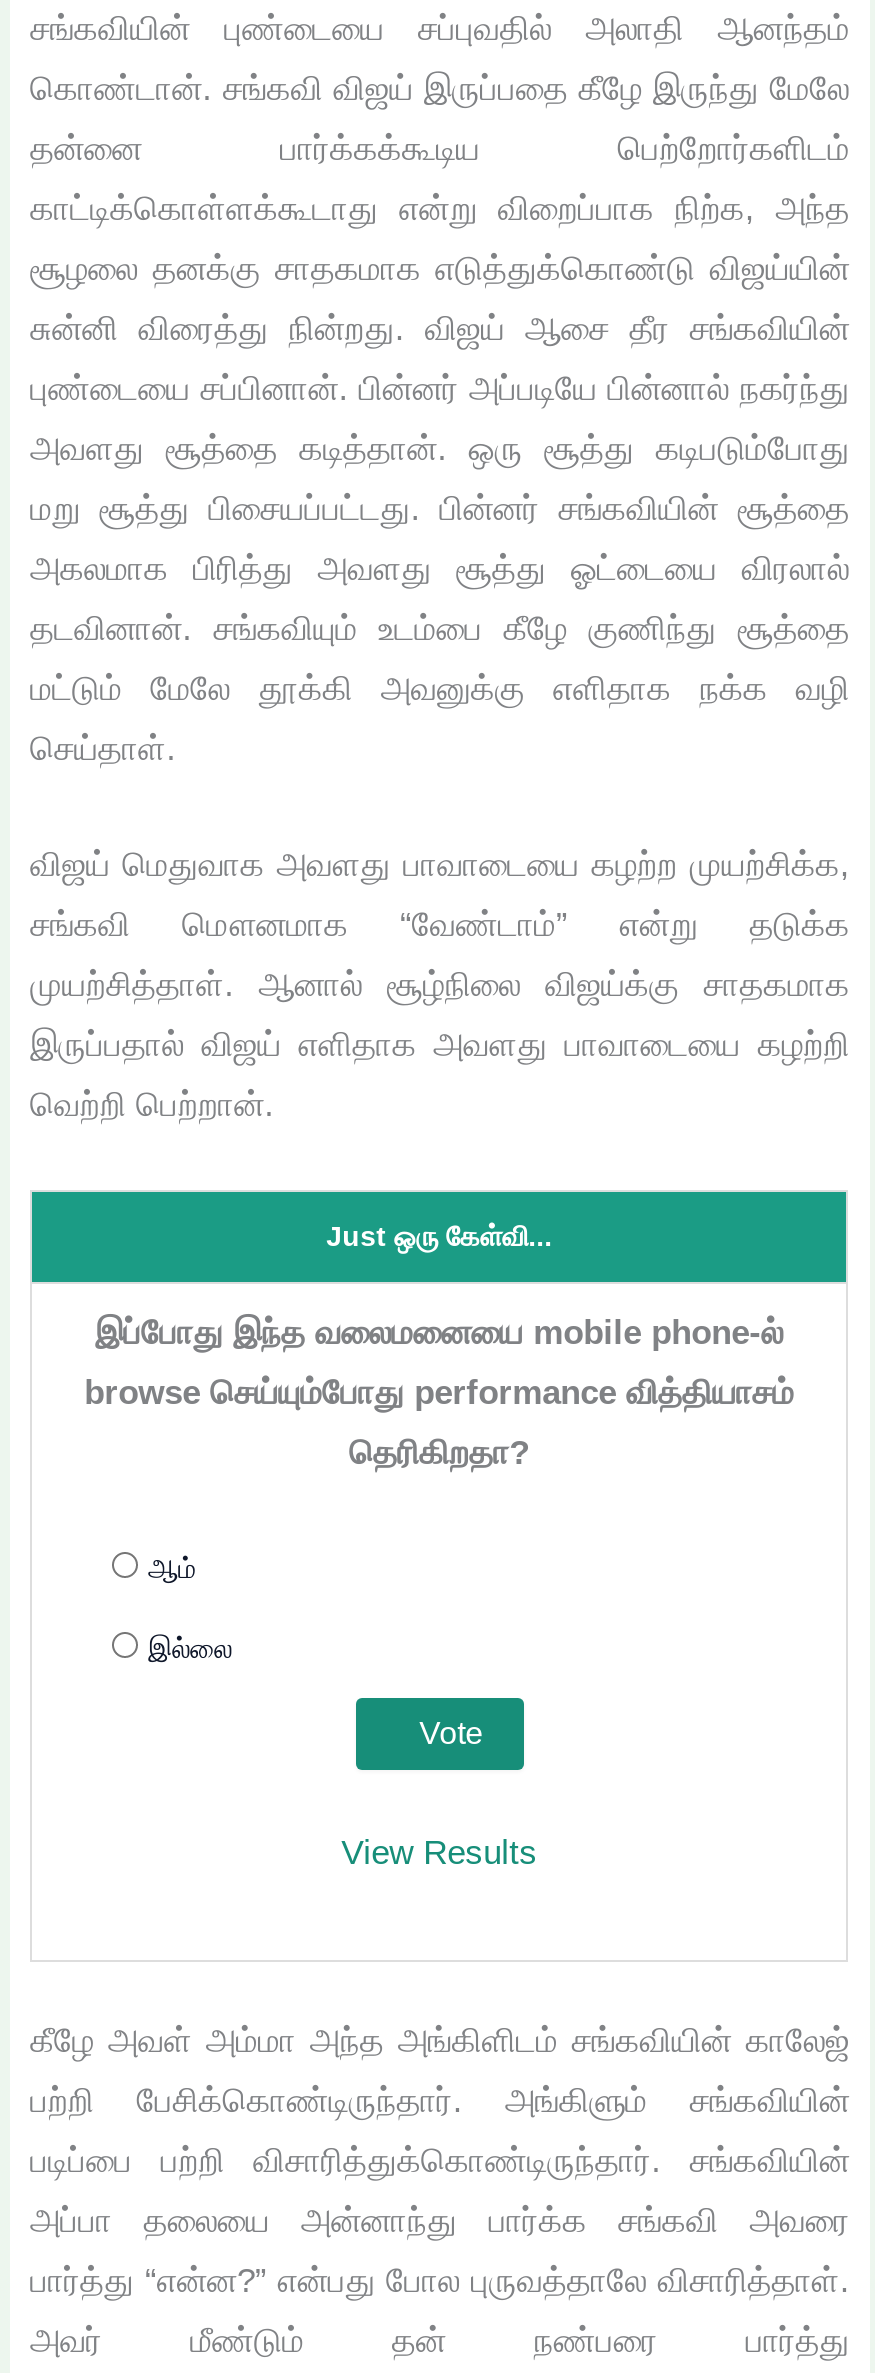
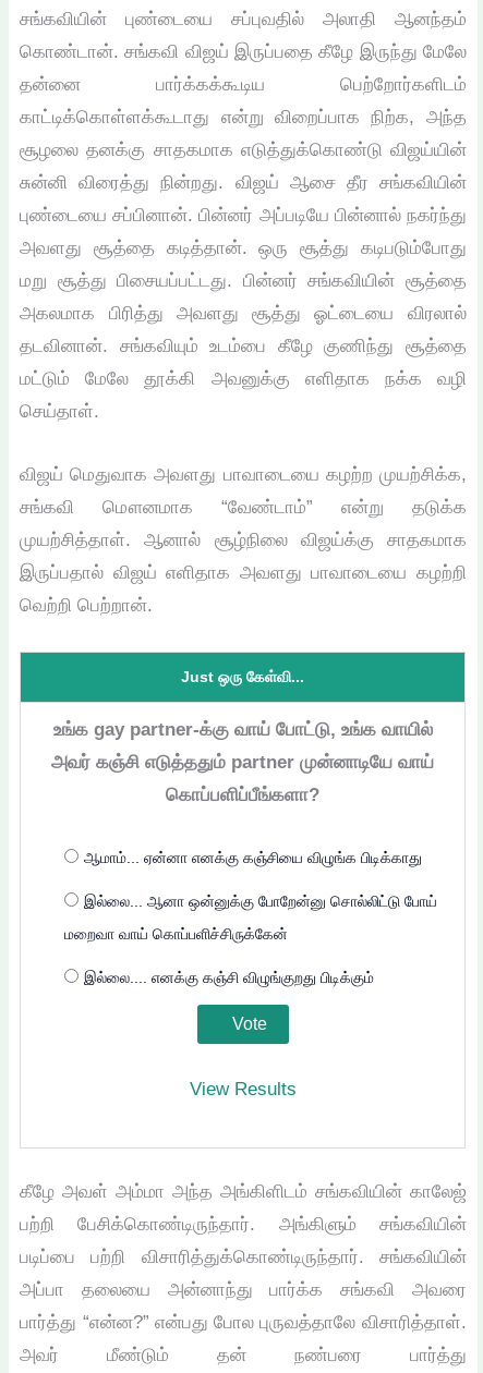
[84,1314,794,1664] இப்போது இந்த வலைமனையை mobile phone-ல் | browse செய்யும்போது performance வித்தியாசம் | தெரிகிறதா? | ஆம் | இல்லை -> [51,719,437,986] உங்க gay partner-க்கு வாய் போட்டு, உங்க வாயில் | அவர் கஞ்சி எடுத்ததும் partner முன்னாடியே வாய் | கொப்பளிப்பீங்களா? | ஆமாம்... ஏன்னா எனக்கு கஞ்சியை விழுங்க பிடிக்காது | இல்லை... ஆனா ஒன்னுக்கு போறேன்னு சொல்லிட்டு போய் | மறைவா வாய் கொப்பளிச்சிருக்கேன் | இல்லை.... எனக்கு கஞ்சி விழுங்குறது பிடிக்கும்

